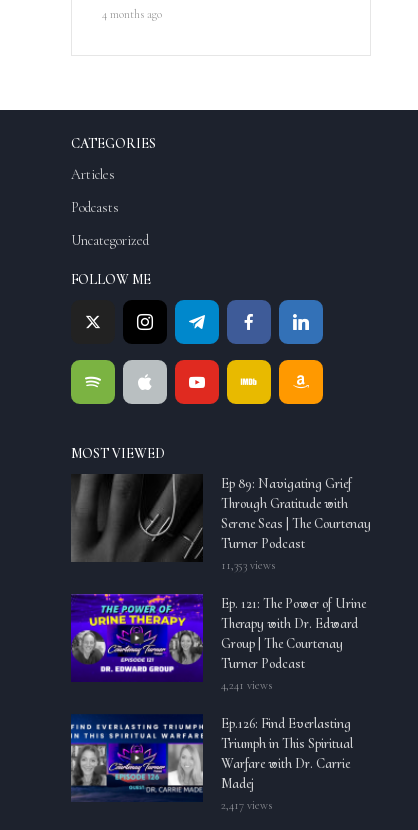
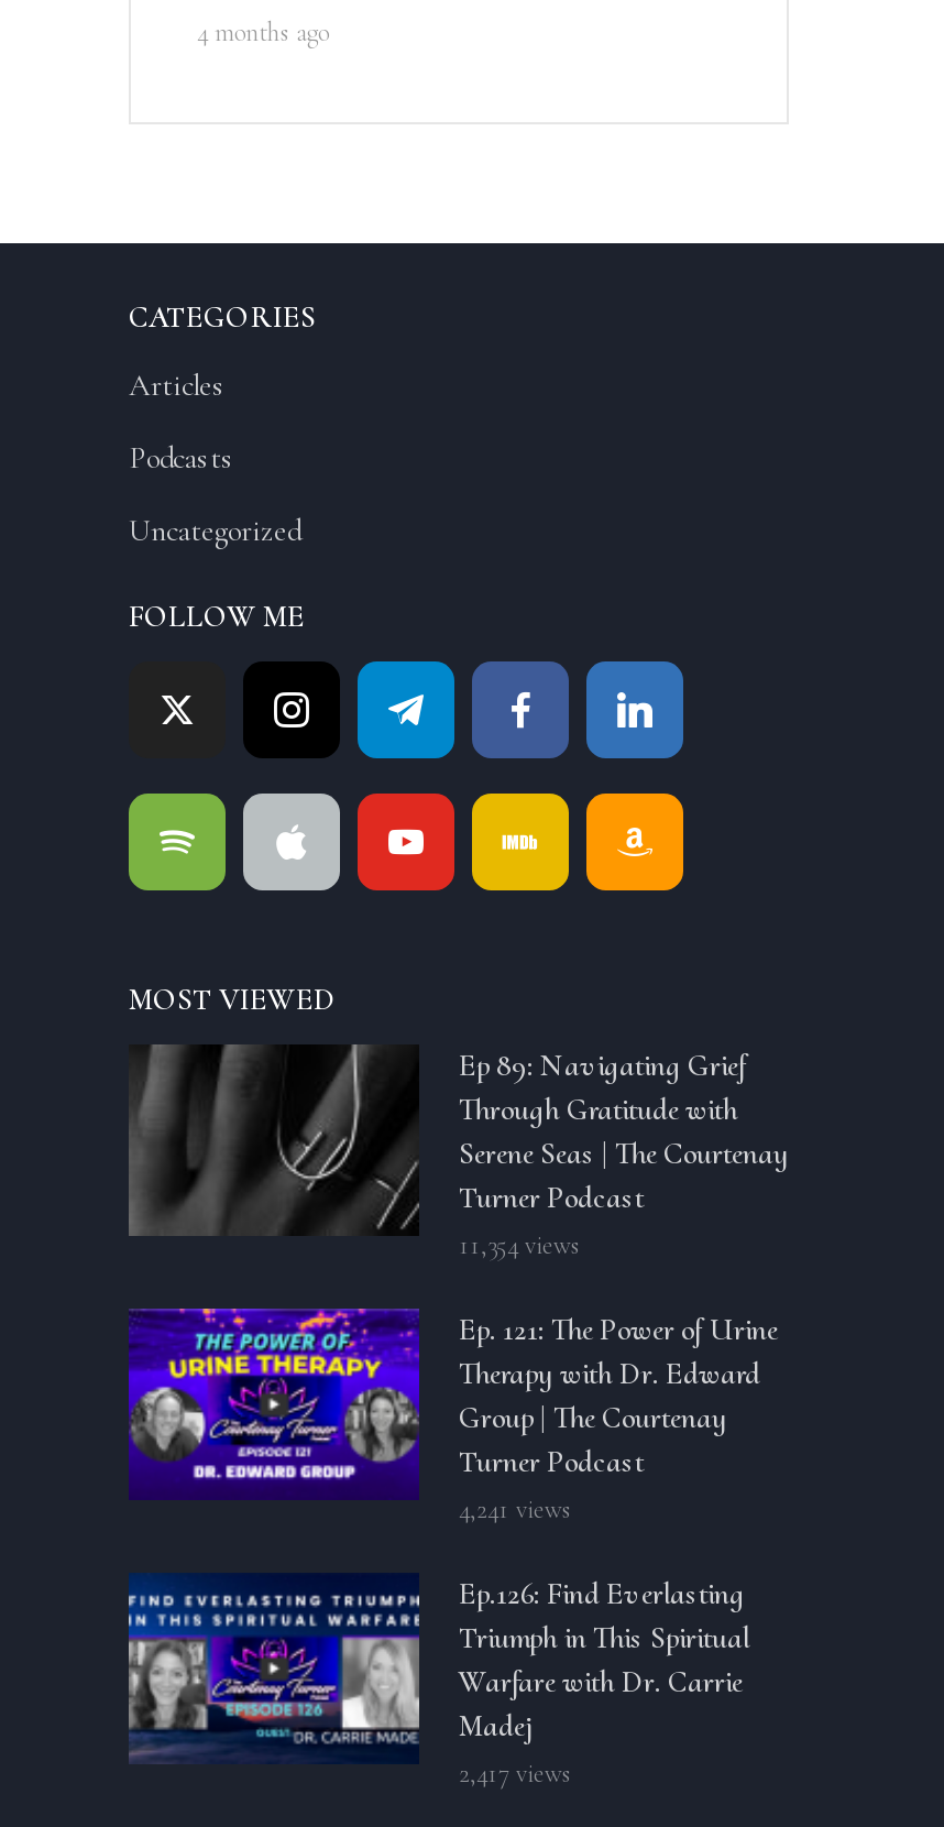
[221,558,275,572] 11,353 views -> [459,1229,580,1260] 11,354 views

